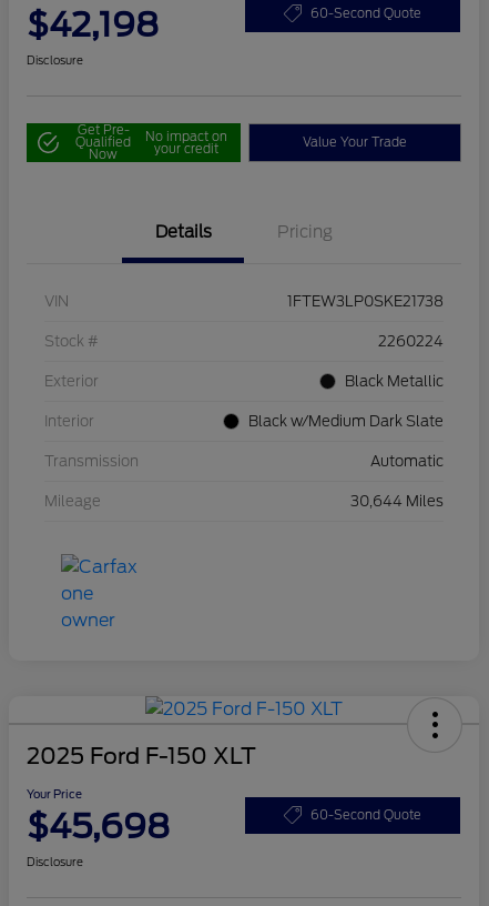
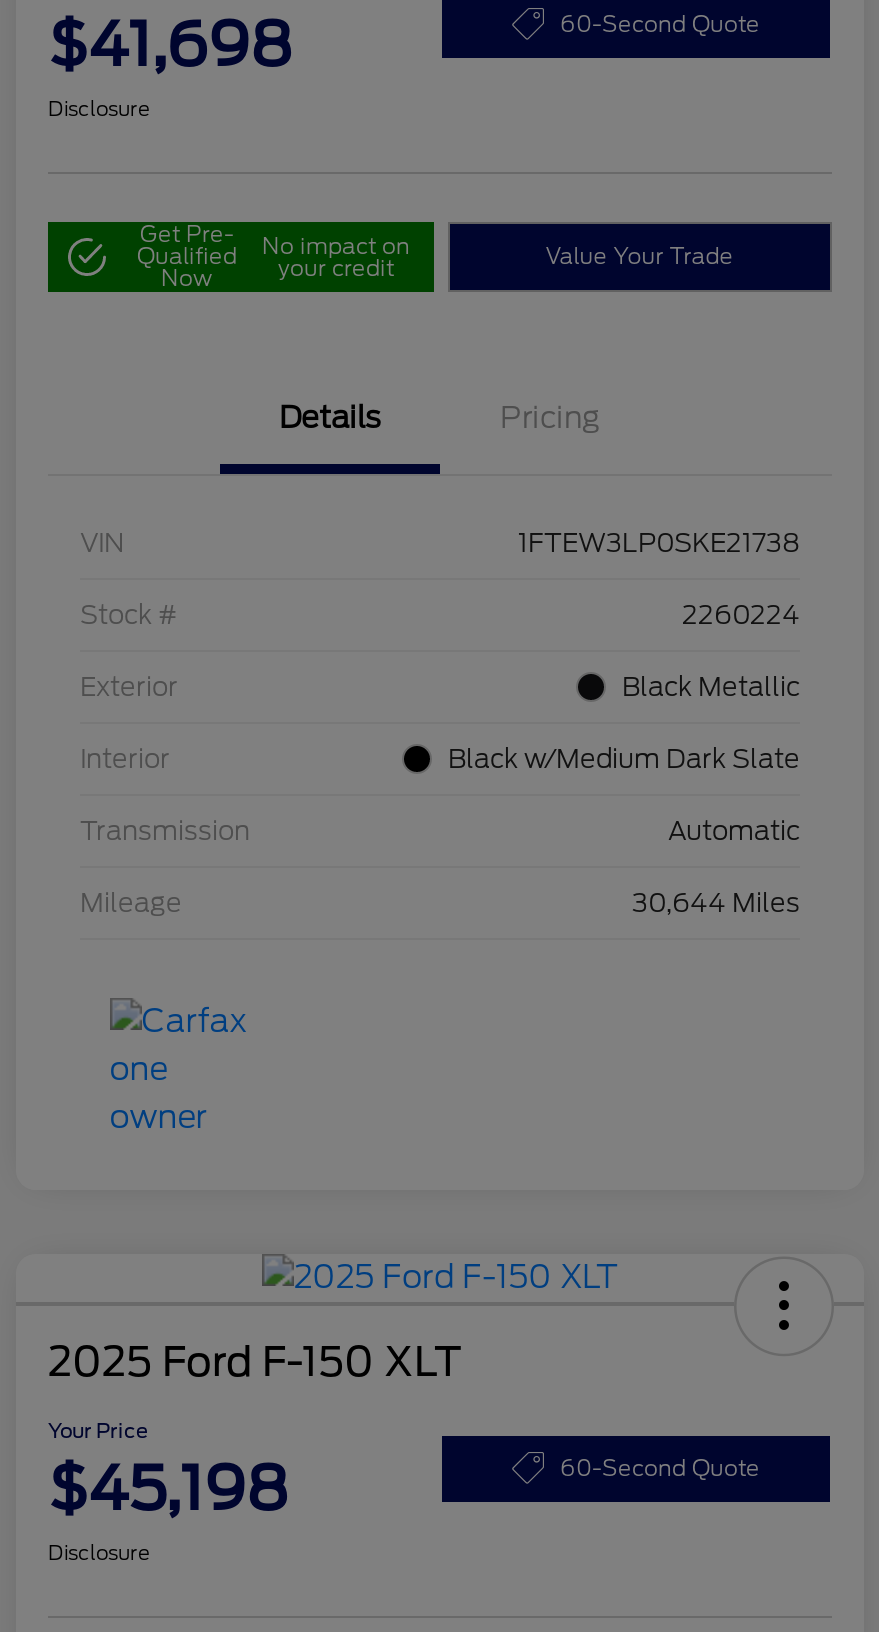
[27,5,159,45] $42,198 -> [48,8,292,80] $41,698
[27,806,170,846] $45,698 -> [48,1452,288,1524] $45,198

